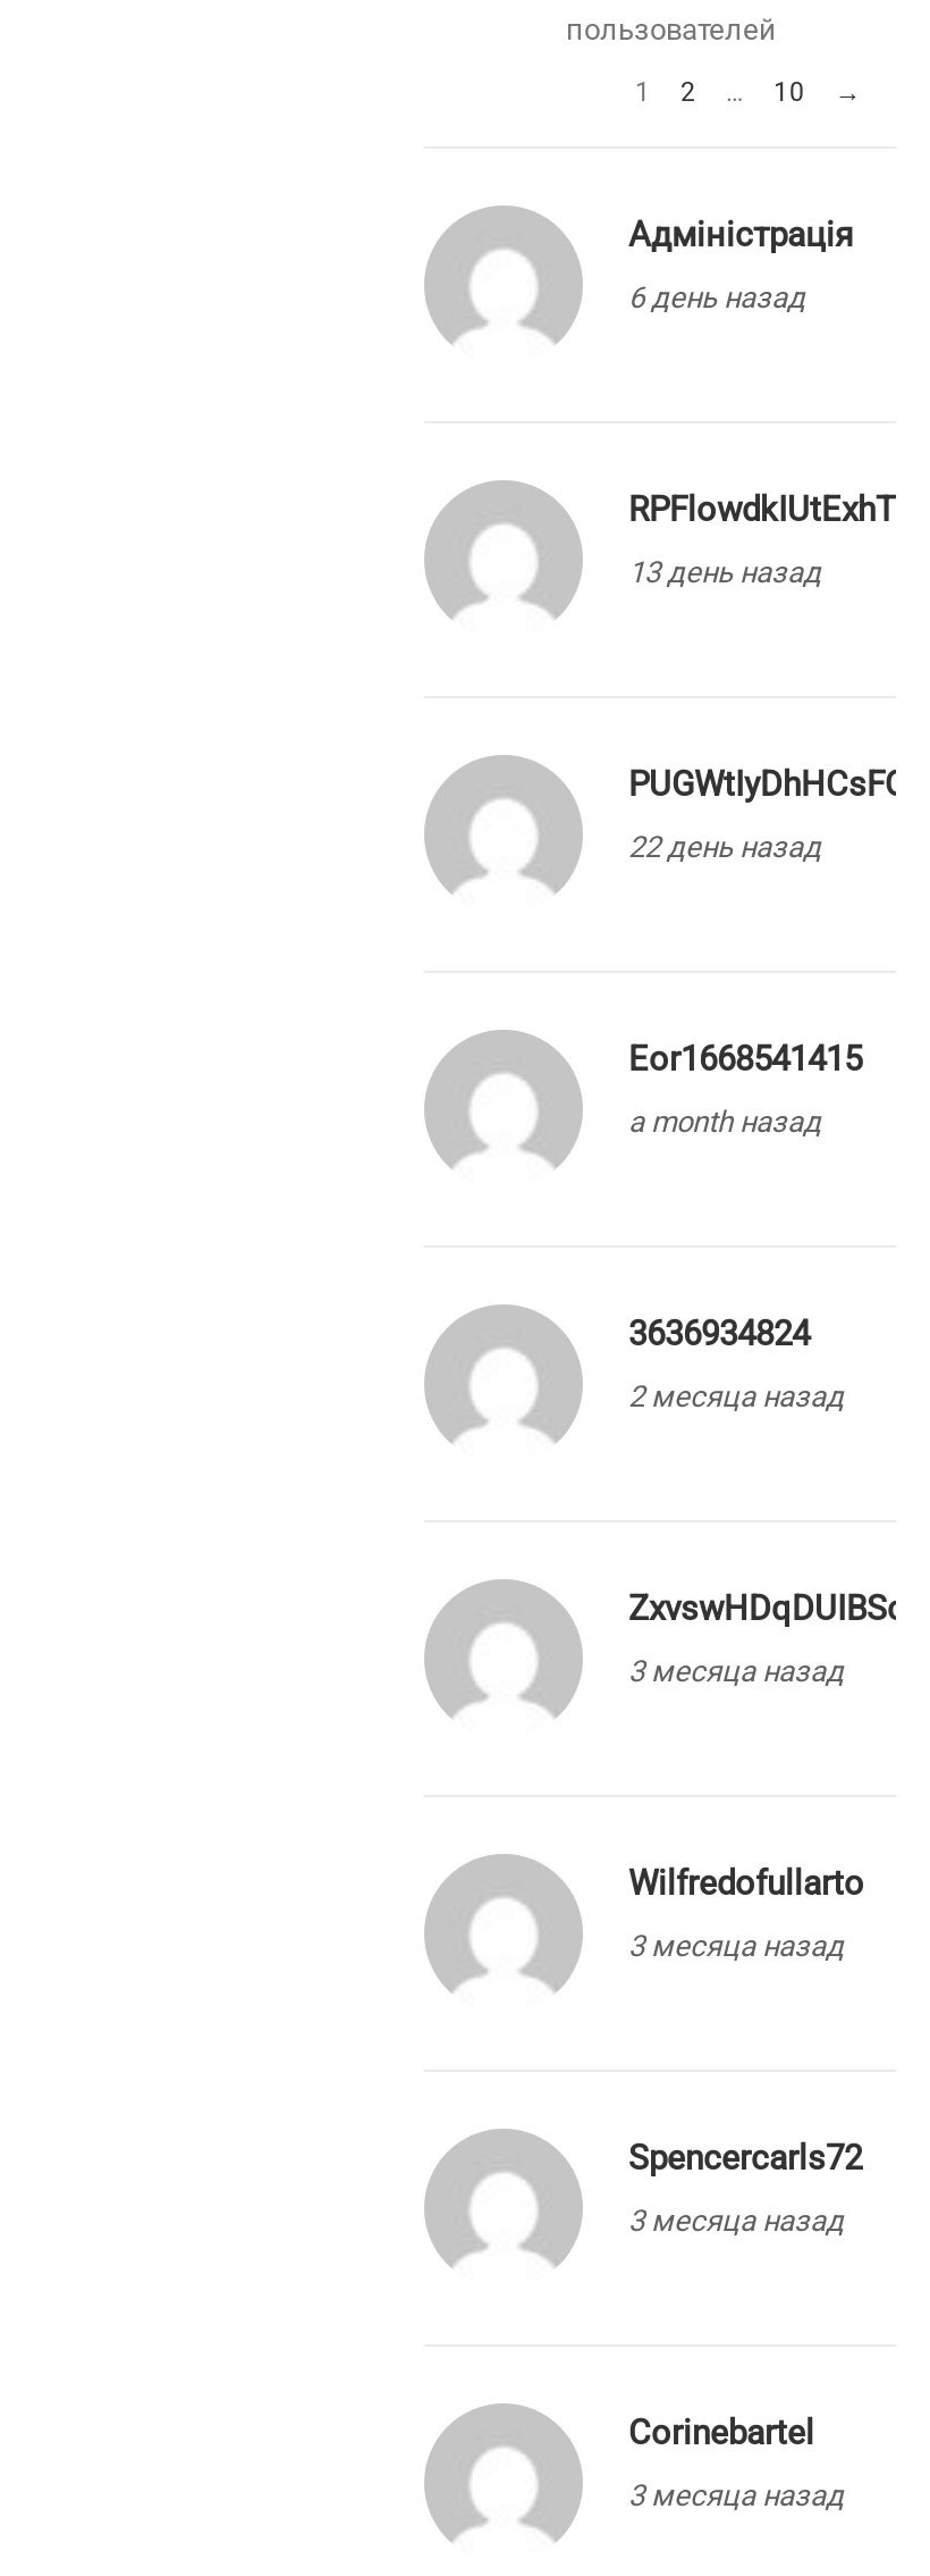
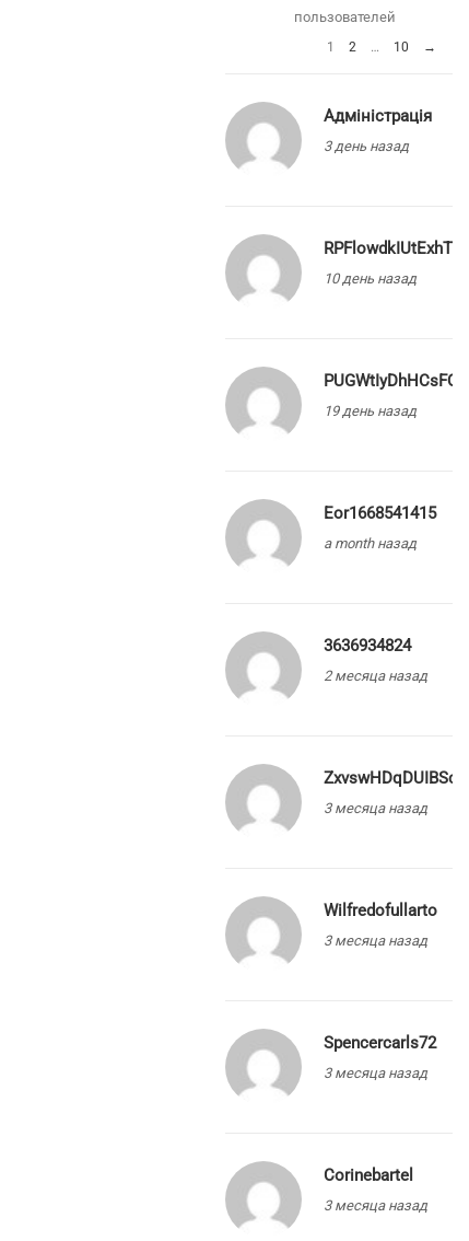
[628,279,805,313] 6 день назад -> [324,137,409,154] 3 день назад
[628,554,821,588] 13 день назад -> [324,270,417,286] 10 день назад
[628,829,821,863] 22 день назад -> [324,402,417,419] 19 день назад

